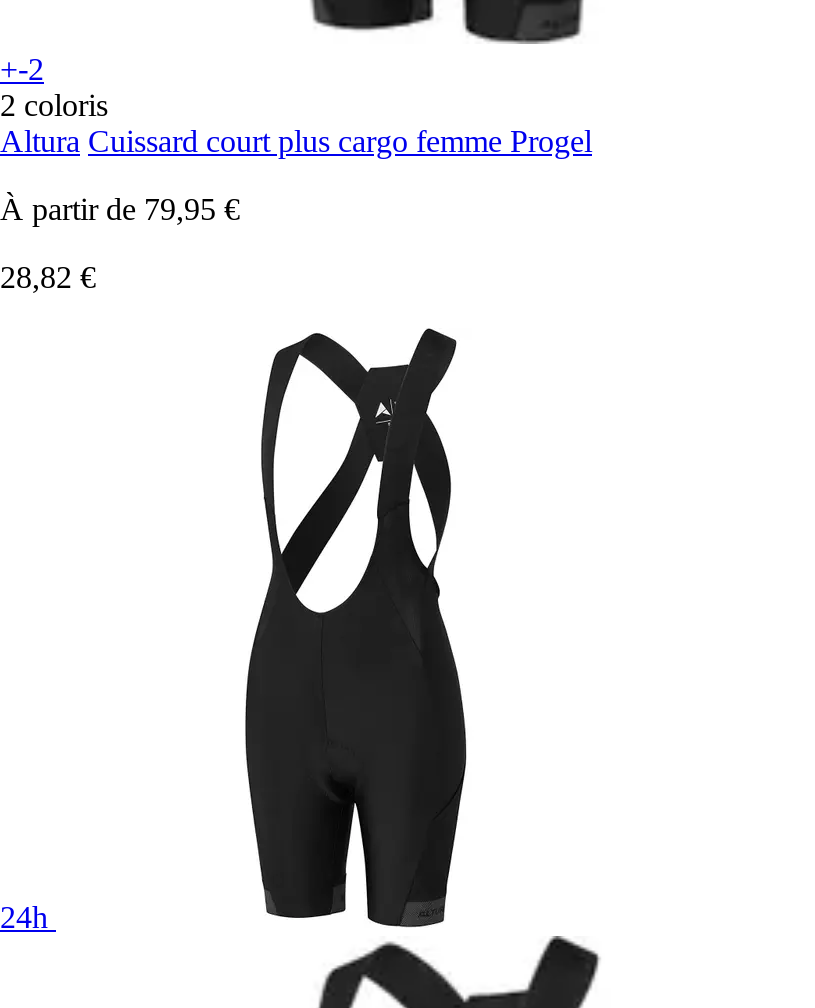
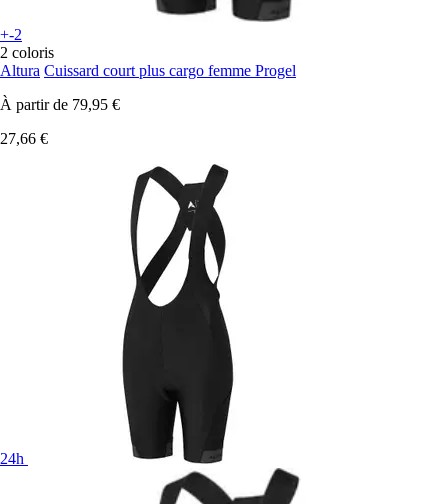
[0,260,96,294] 28,82 € -> [0,130,48,147] 27,66 €

